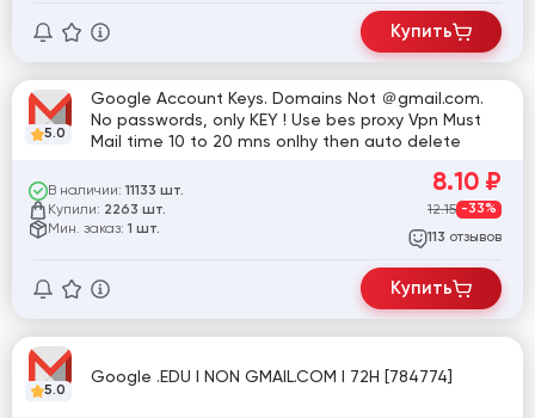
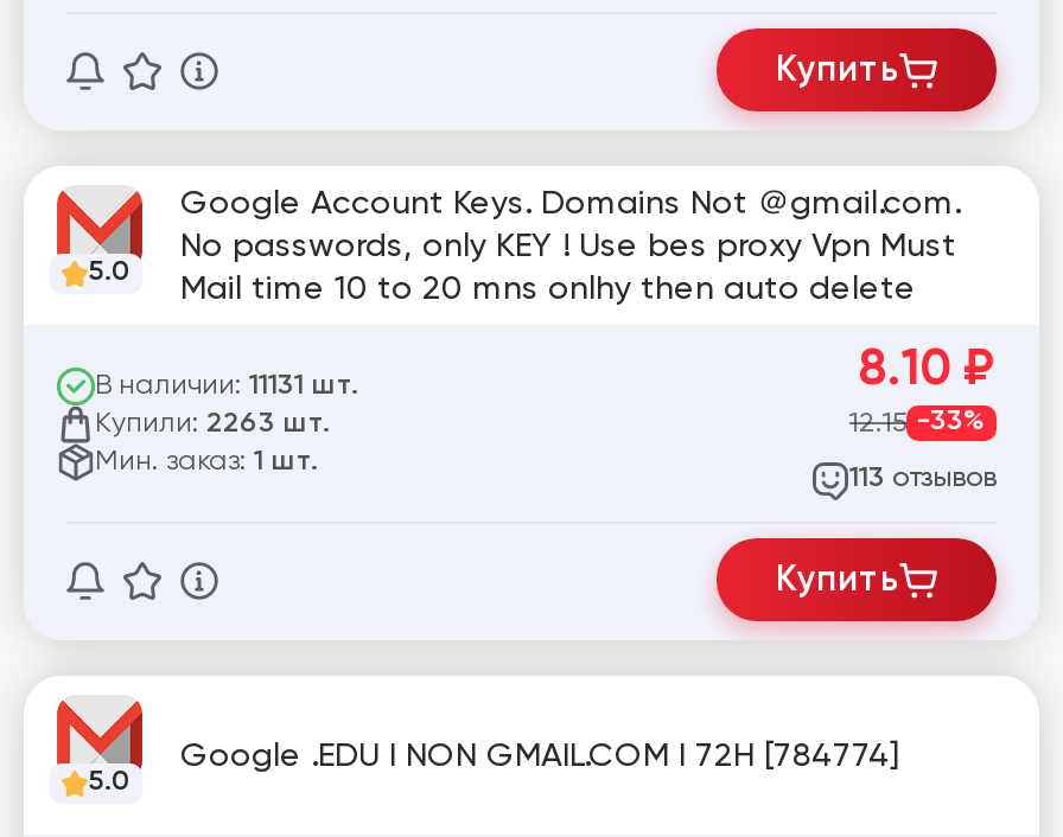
[48,182,184,199] В наличии: 11133 шт. -> [95,368,358,401] В наличии: 11131 шт.

